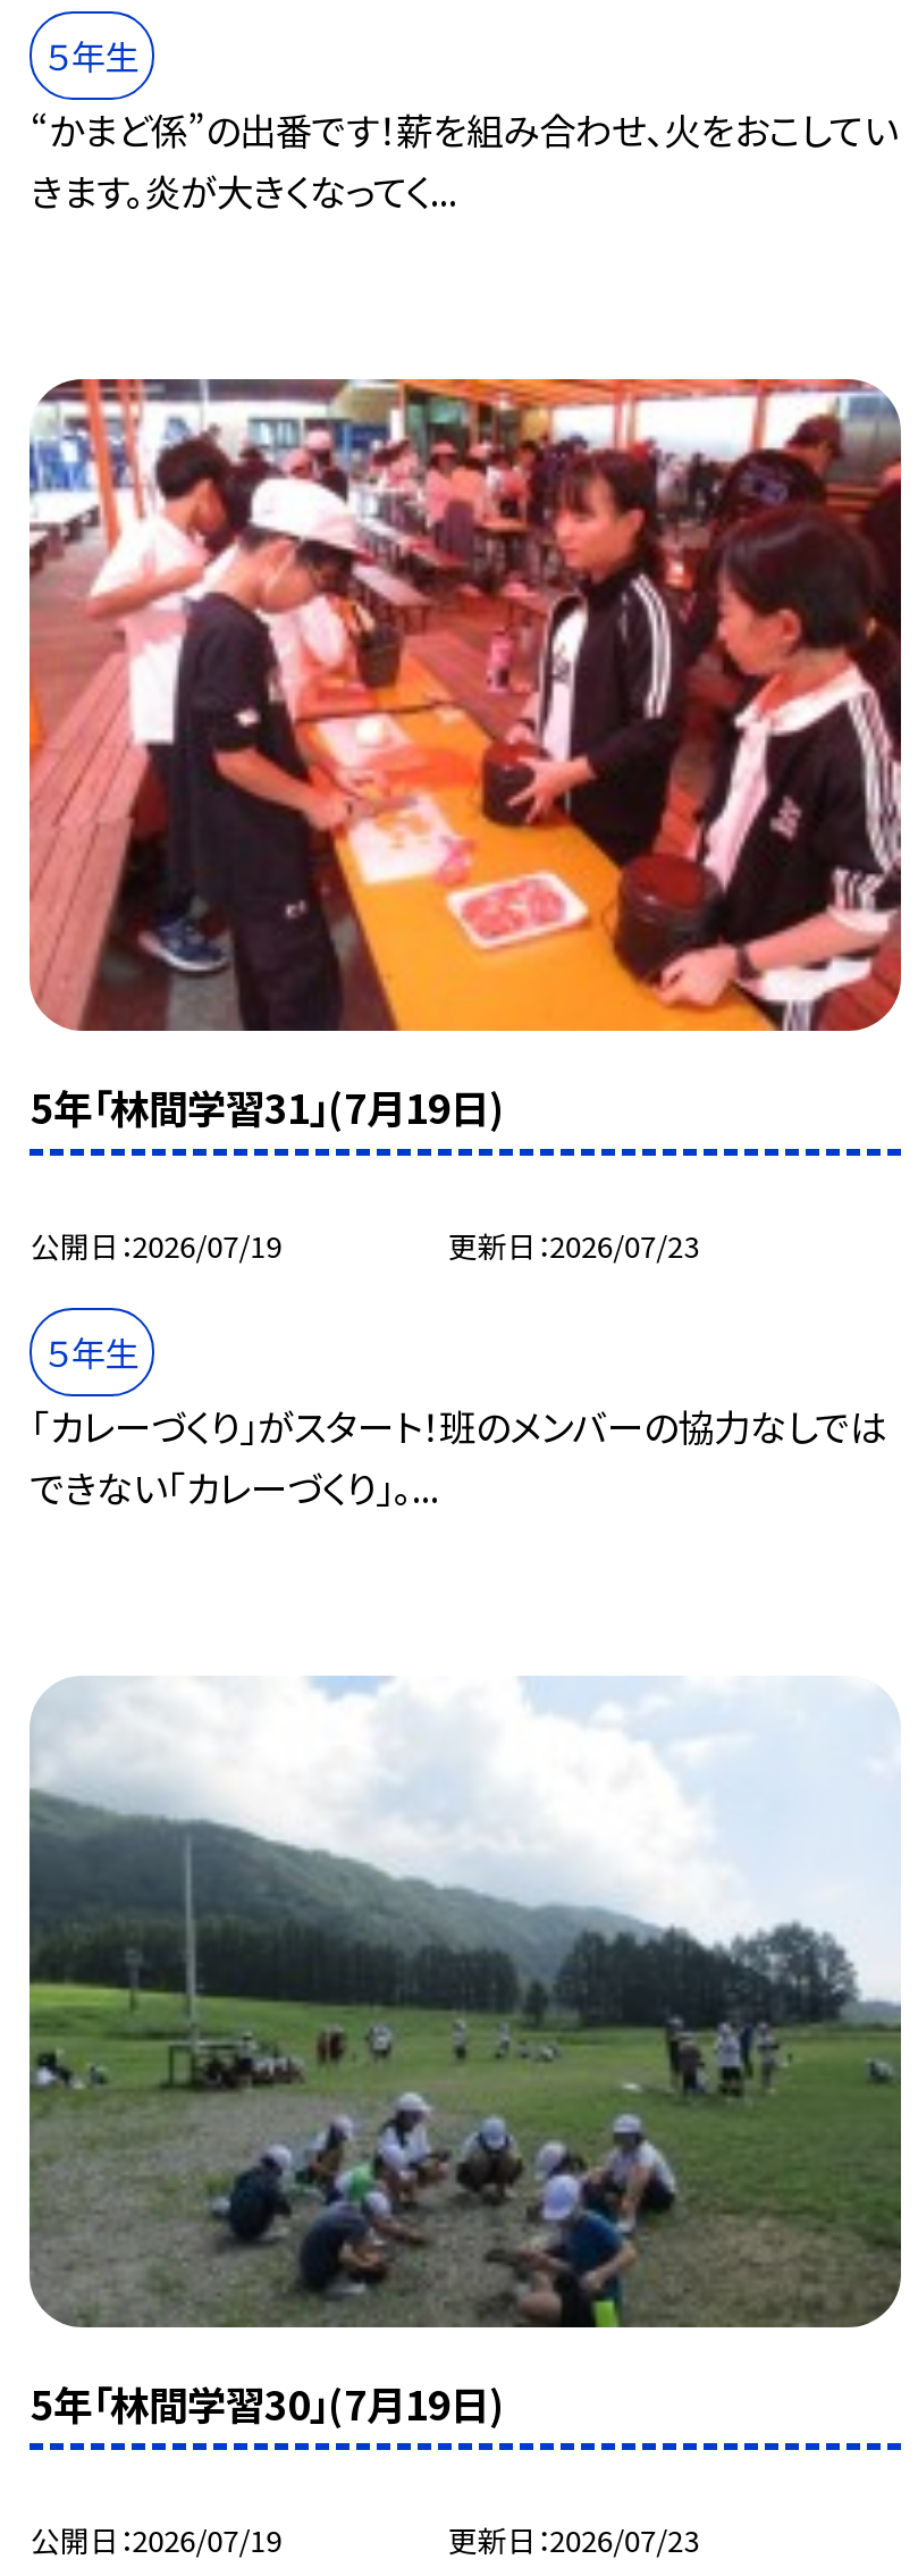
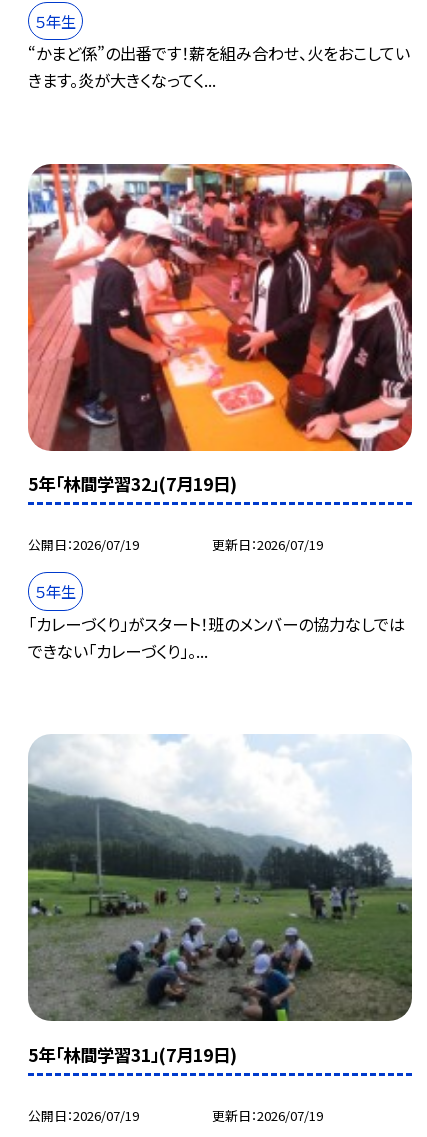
none -> [28,471,237,496] 5年「林間学習32」(7月19日)
moved [31,1078,505,1135] -> [28,1042,237,1067]: 5年「林間学習31」(7月19日)
[448,1223,699,1266] 更新日 2026/07/23 -> [212,535,323,554] 更新日 2026/07/19
[31,2374,505,2431] 5年「林間学習30」(7月19日) -> none
[448,2519,699,2562] 更新日 2026/07/23 -> [212,1106,323,1125] 更新日 2026/07/19

